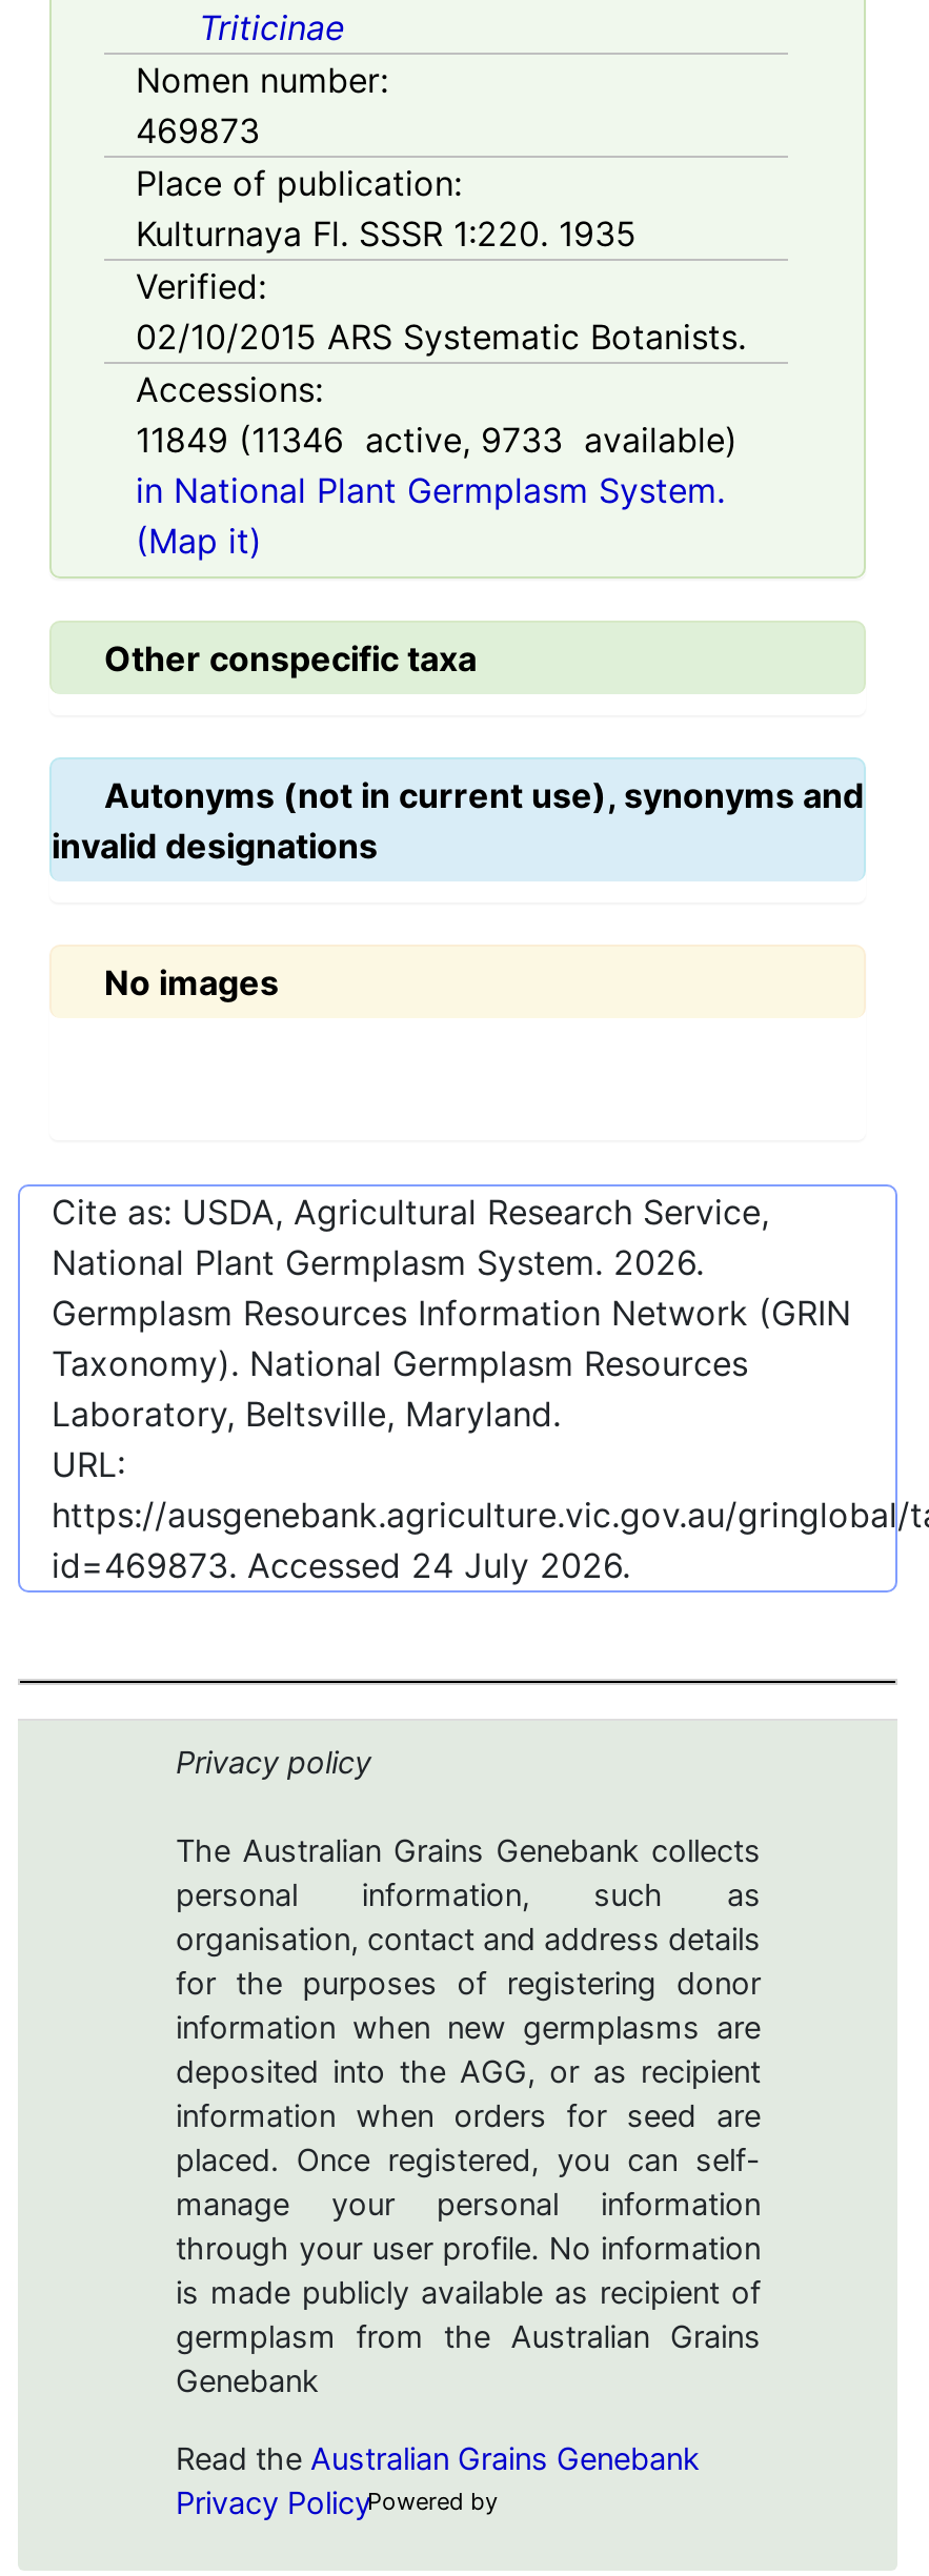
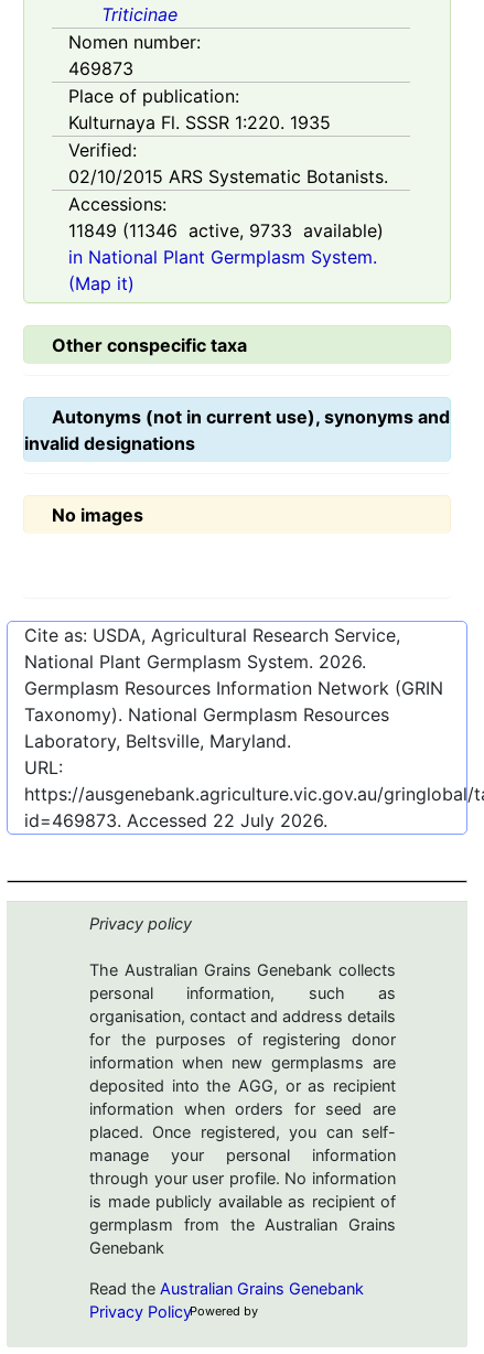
[52,1544,630,1586] id=469873. Accessed 24 July 2026. -> [24,809,327,831] id=469873. Accessed 22 July 2026.

